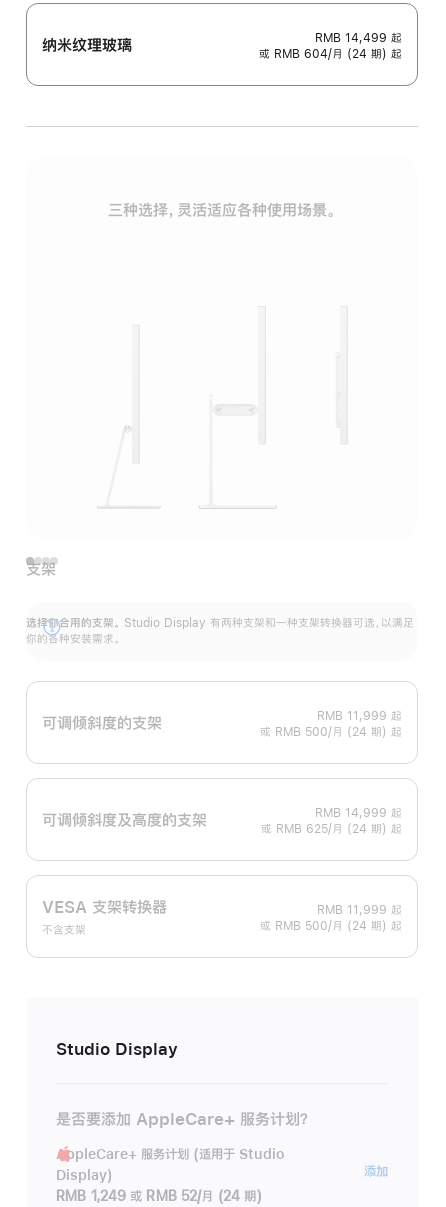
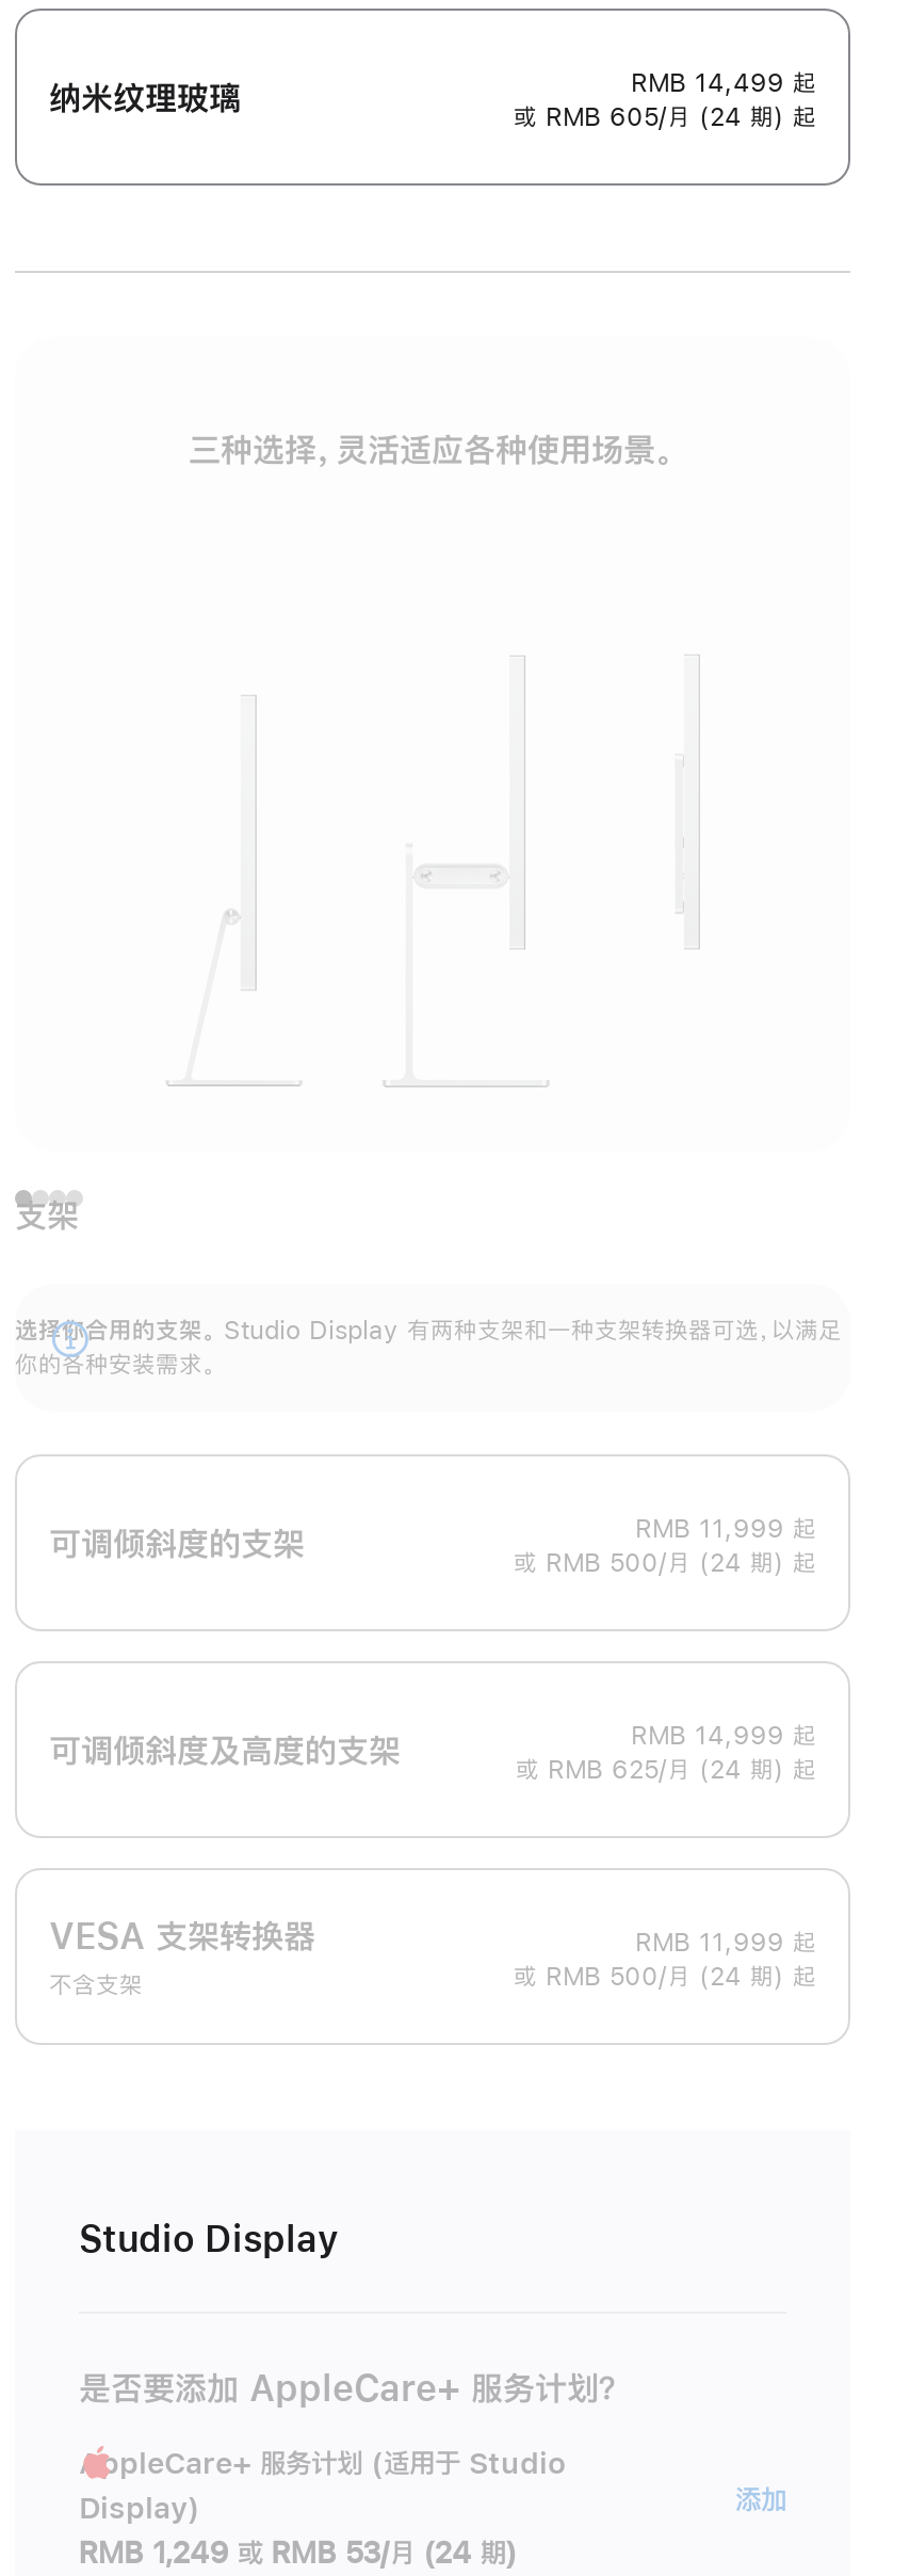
[259,48,402,60] 或 RMB 604/月 (24 期) 起 -> [514,105,816,131] 或 RMB 605/月 (24 期) 起
[56,1189,262,1203] RMB 1,249 或 RMB 52/月 (24 期) -> [79,2538,517,2568] RMB 1,249 或 RMB 53/月 (24 期)

